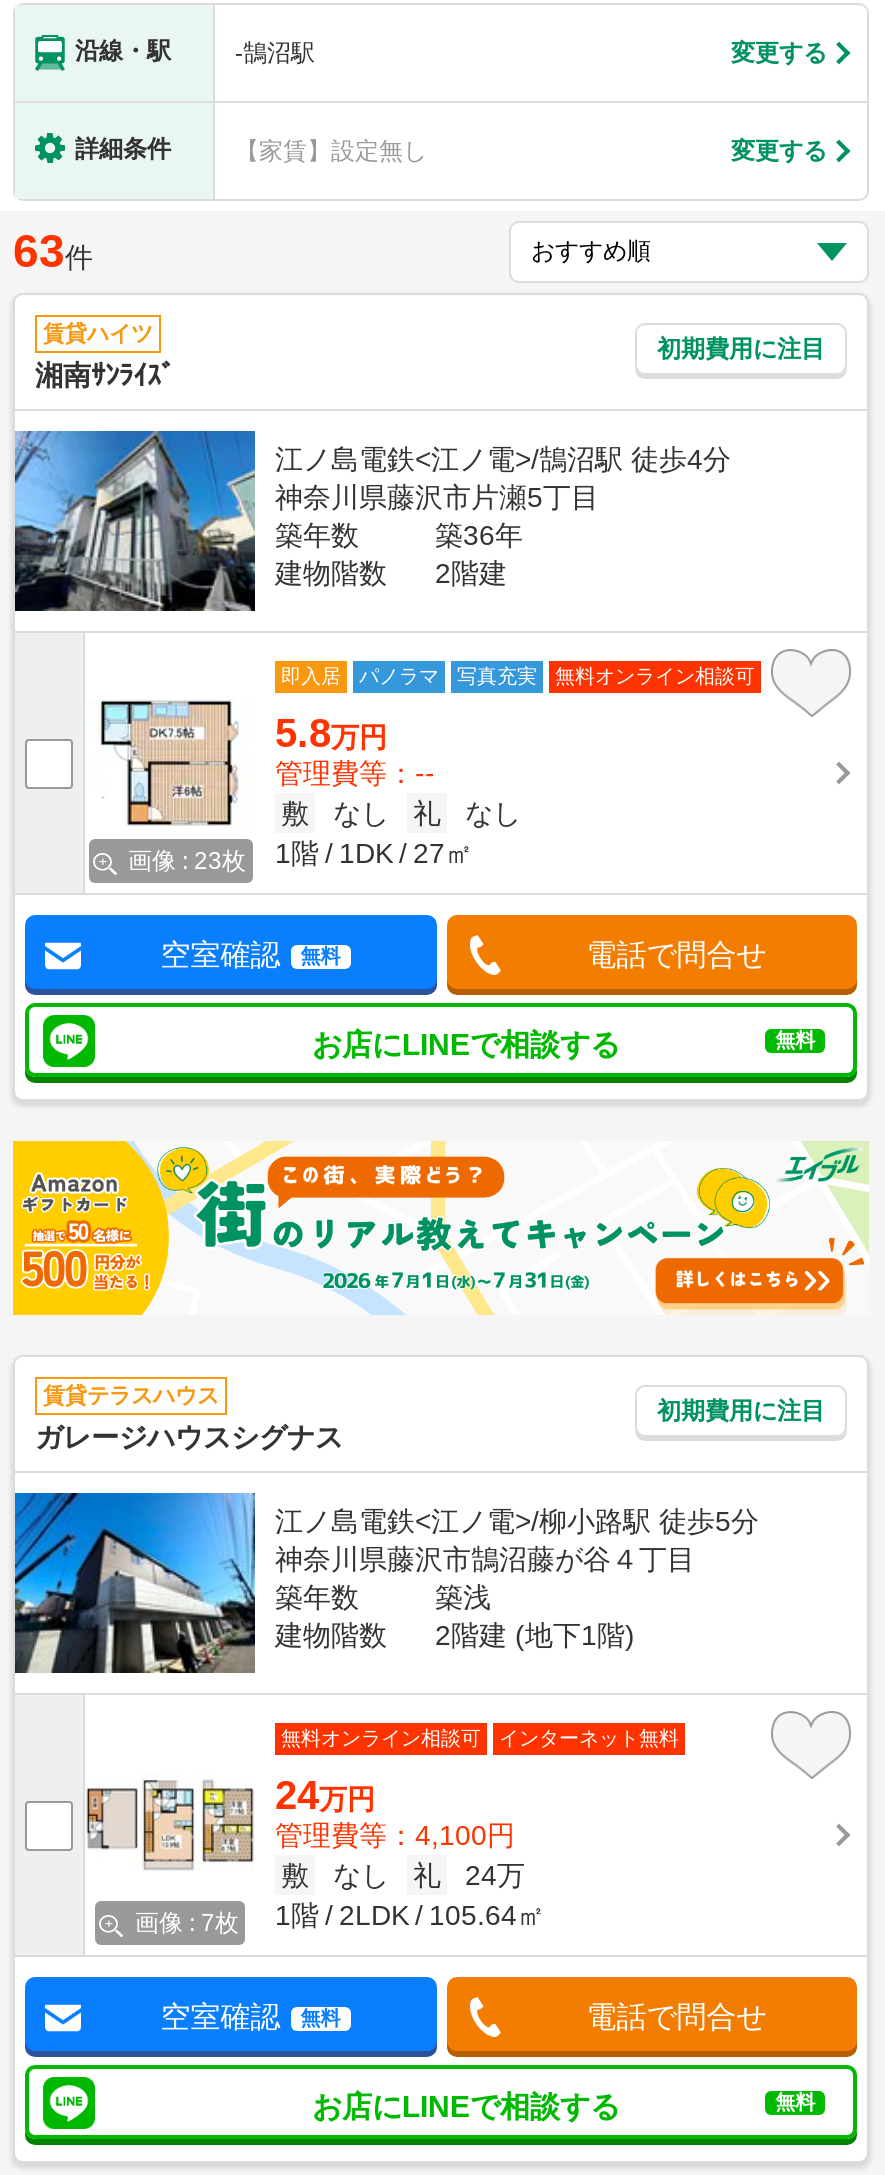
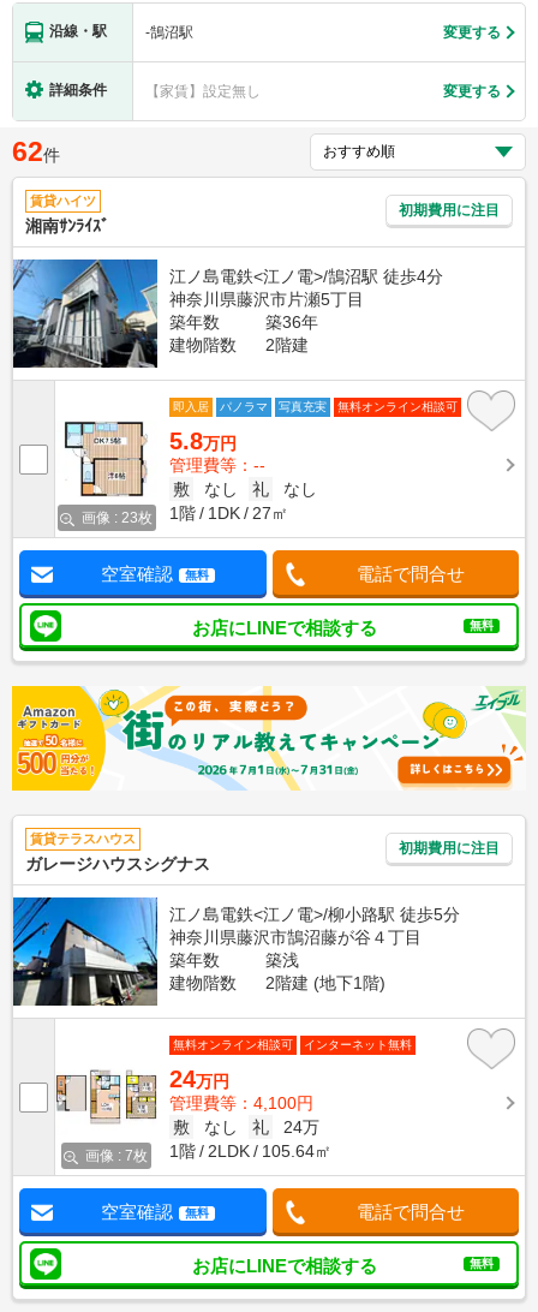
[13,225,93,277] 63件 -> [12,136,60,167] 62件

